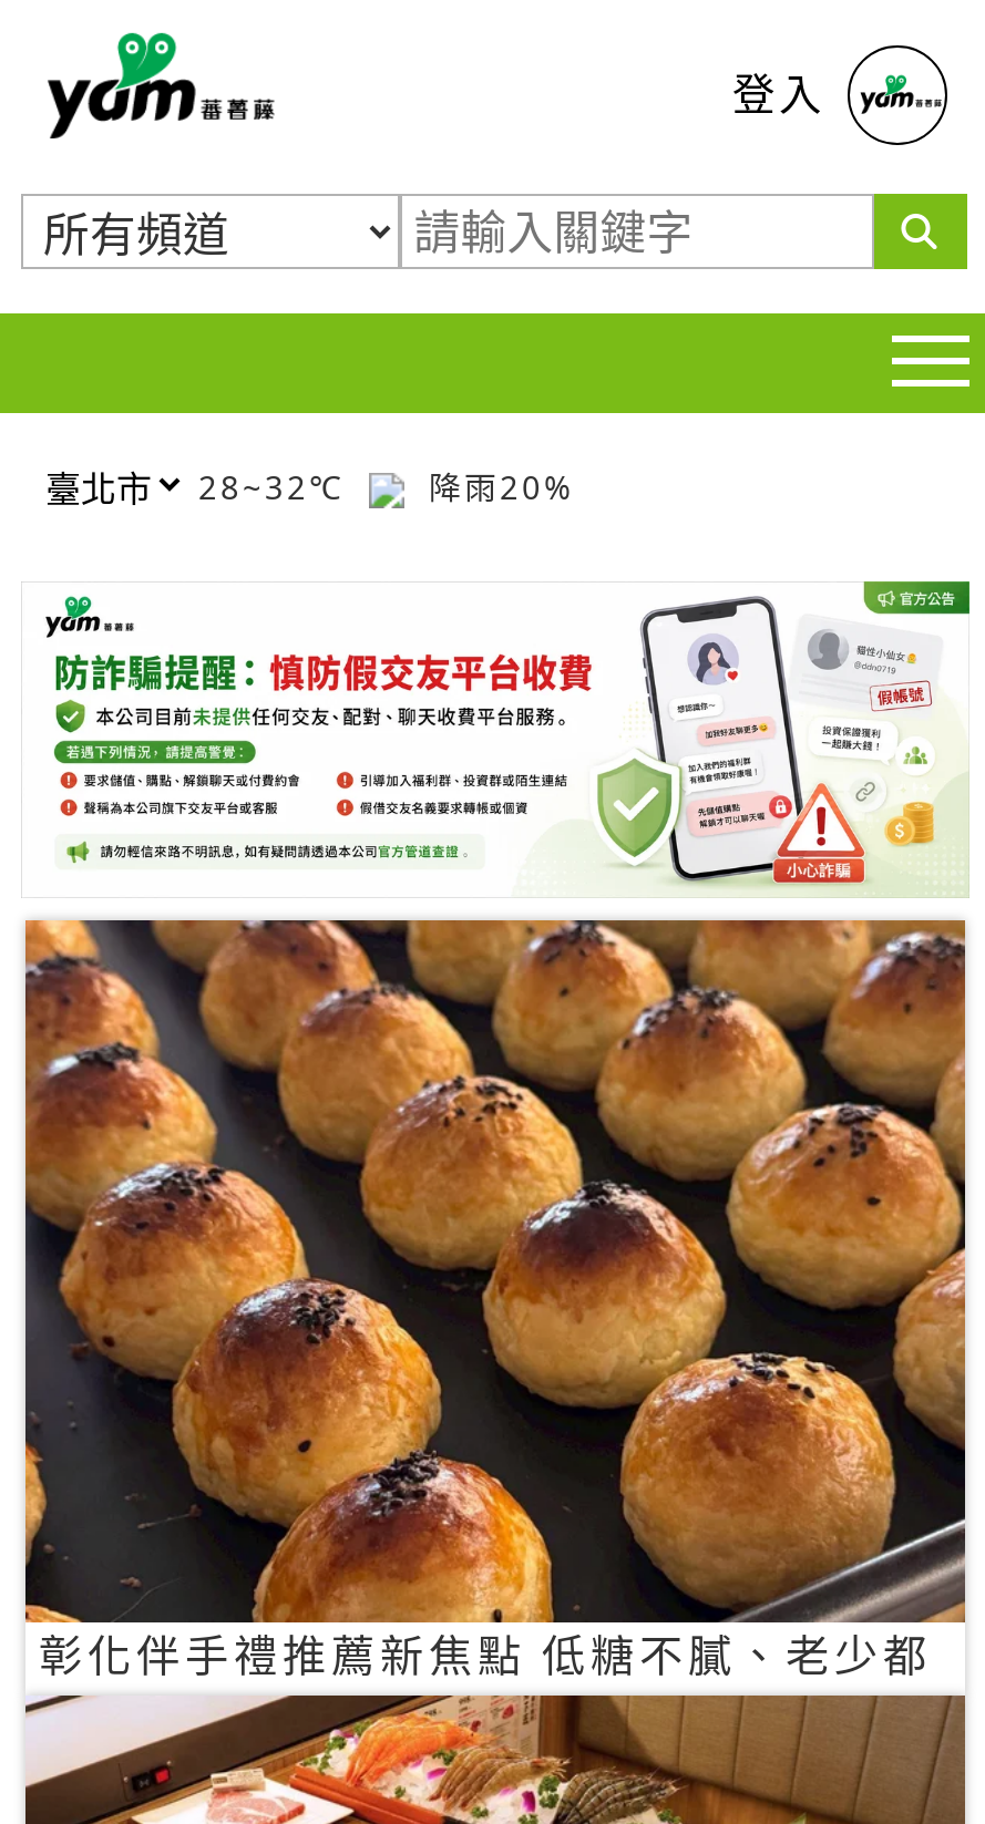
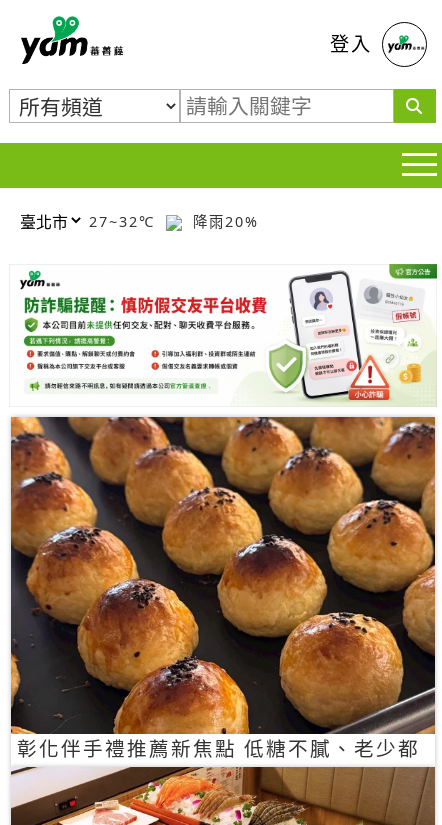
[198,465,575,507] 28~32℃ 降雨20% -> [89,211,259,230] 27~32℃ 降雨20%

